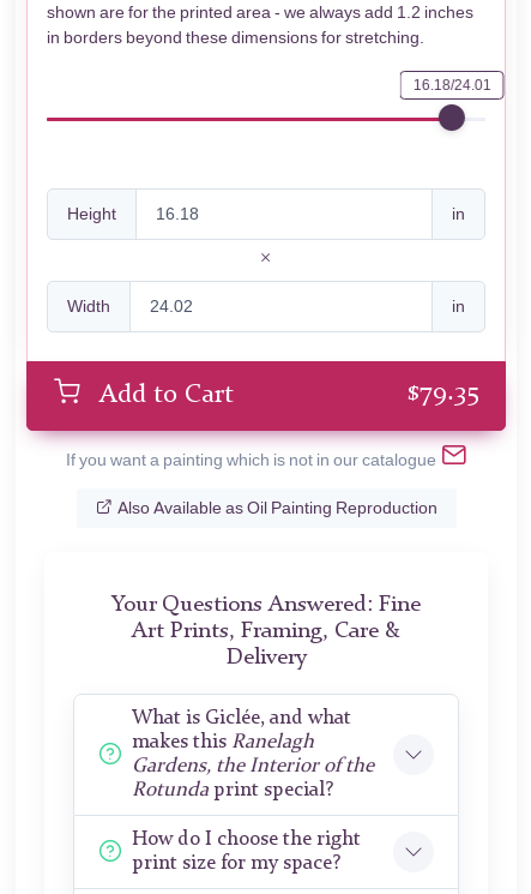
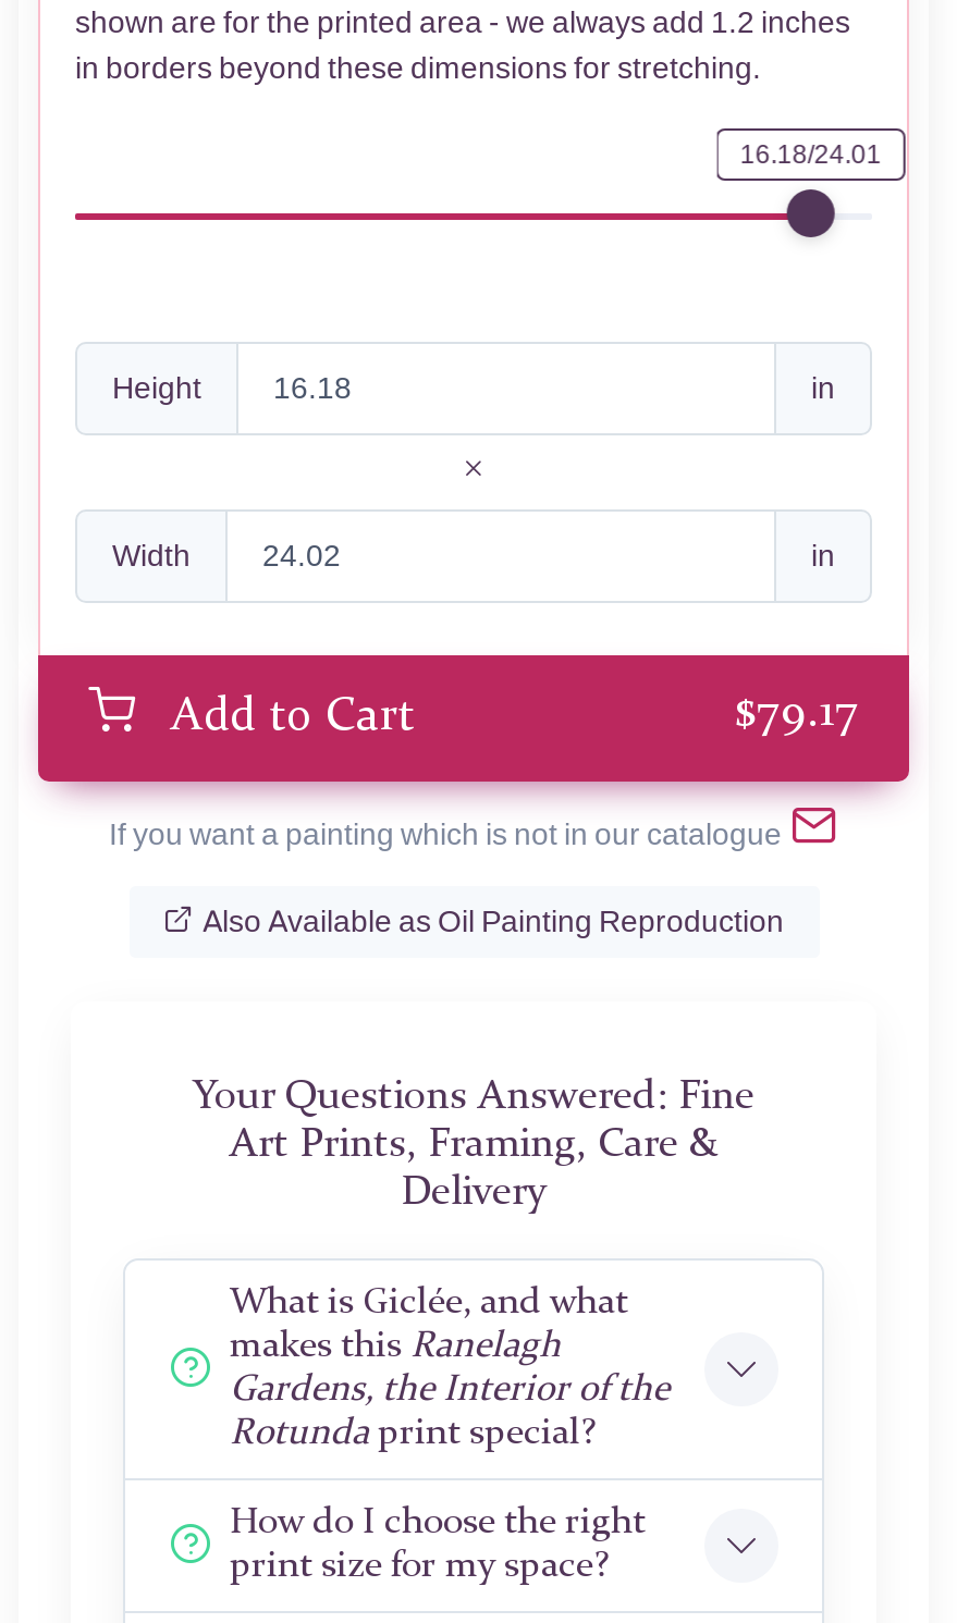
[408,381,478,406] $79.35 -> [735,691,859,737] $79.17

